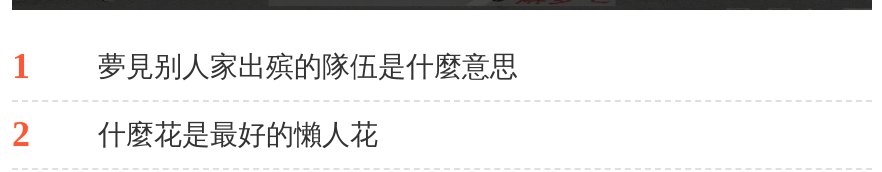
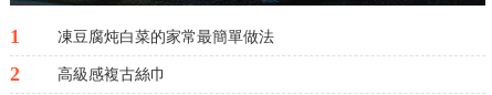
[98,51,518,81] 夢見别人家出殡的隊伍是什麼意思 -> [57,28,274,45] 凍豆腐炖白菜的家常最簡單做法
[98,119,378,149] 什麼花是最好的懶人花 -> [57,66,166,83] 高級感複古絲巾

